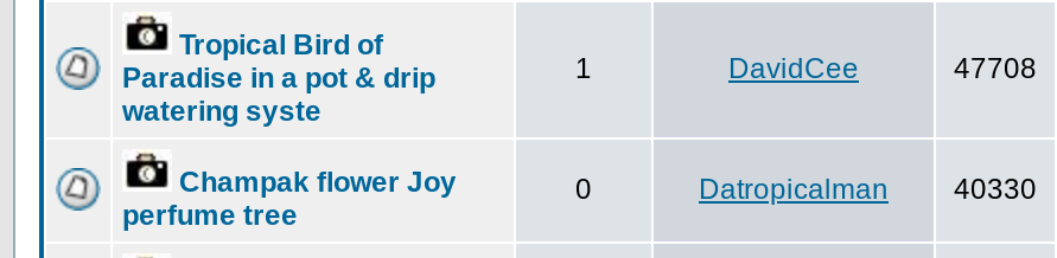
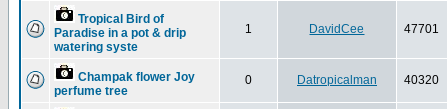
[954,52,1037,85] 47708 -> [404,22,439,36] 47701
[699,173,1037,206] Datropicalman 40330 -> [297,73,439,87] Datropicalman 40320

